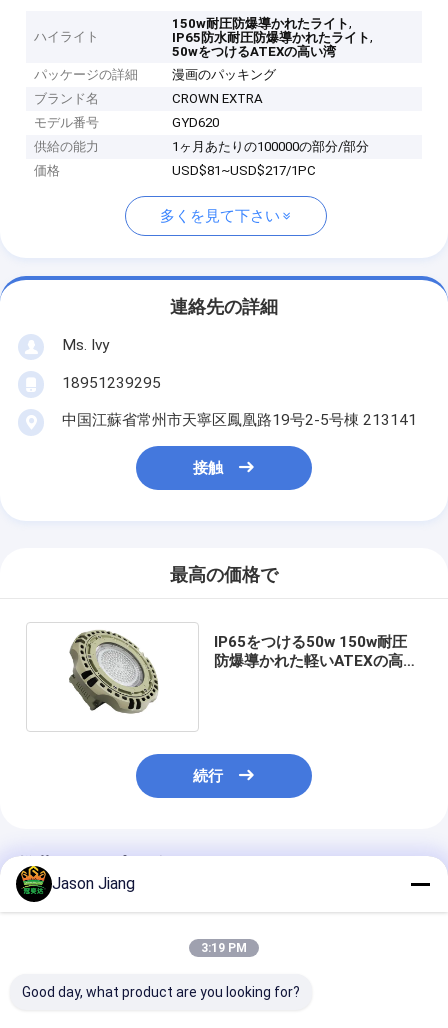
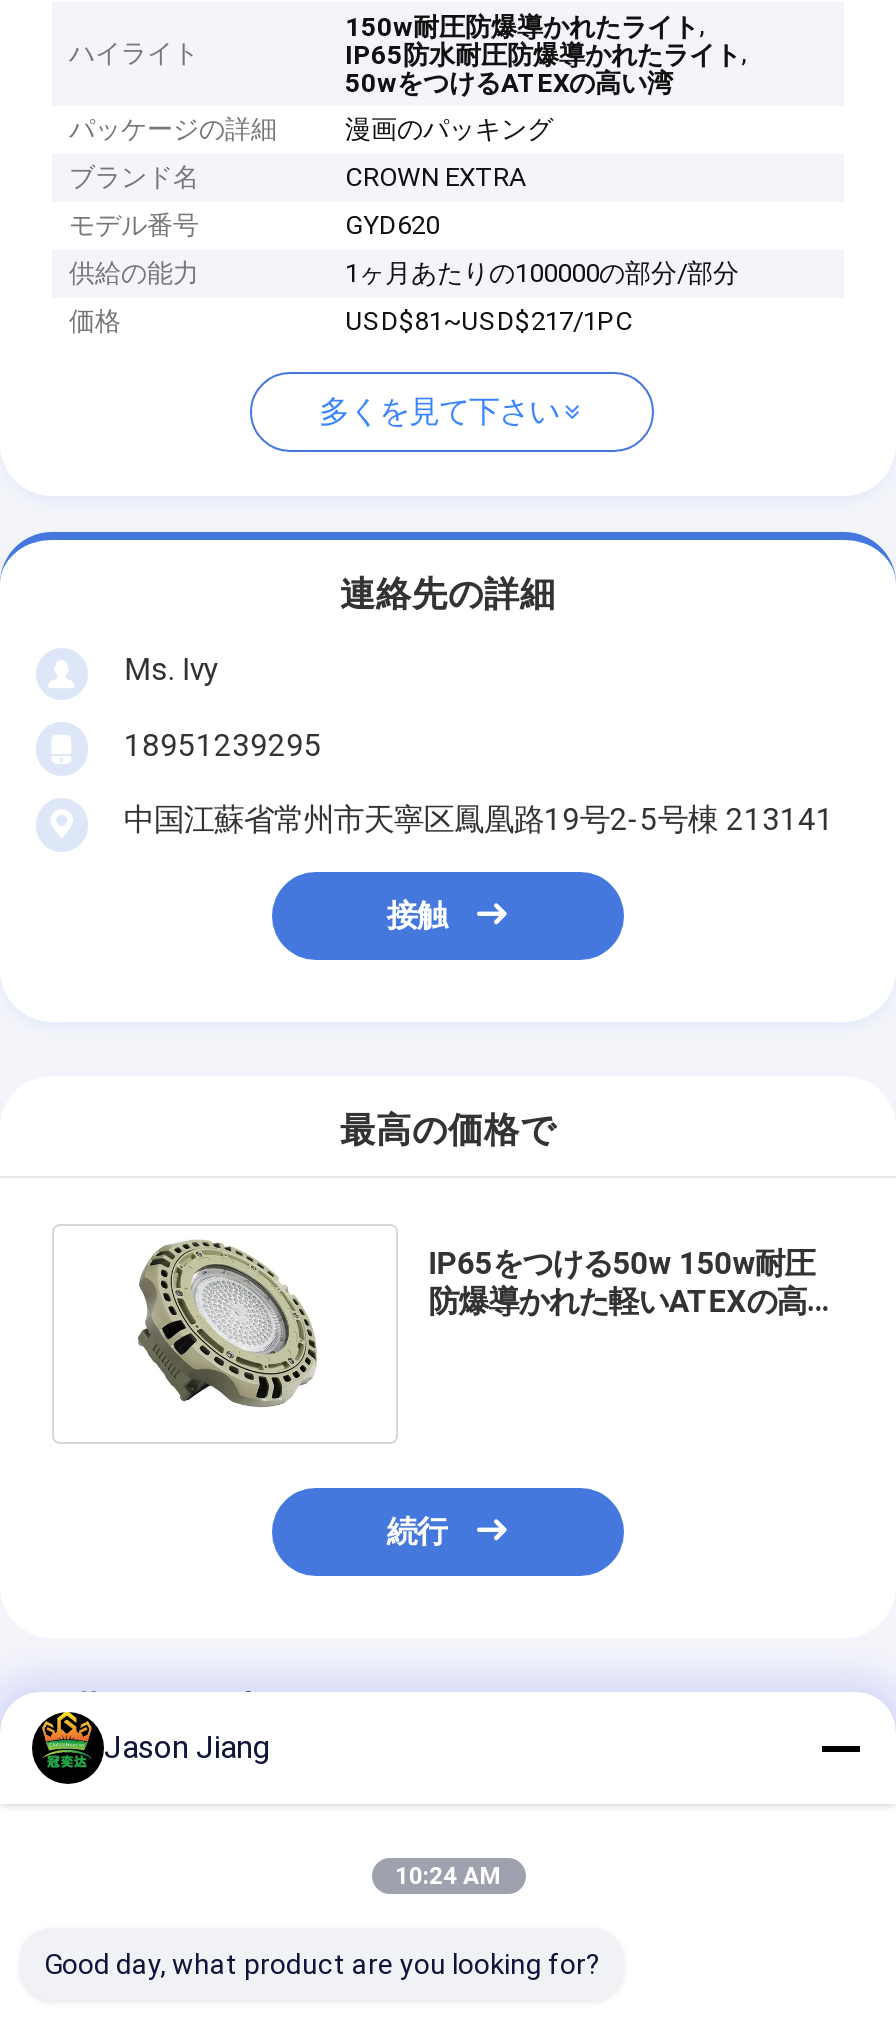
[201,941,247,955] 3:19 PM -> [395,1862,501,1890] 10:24 AM

